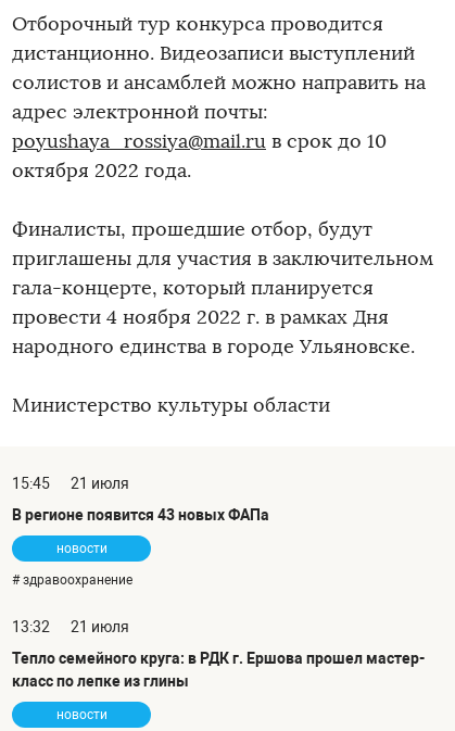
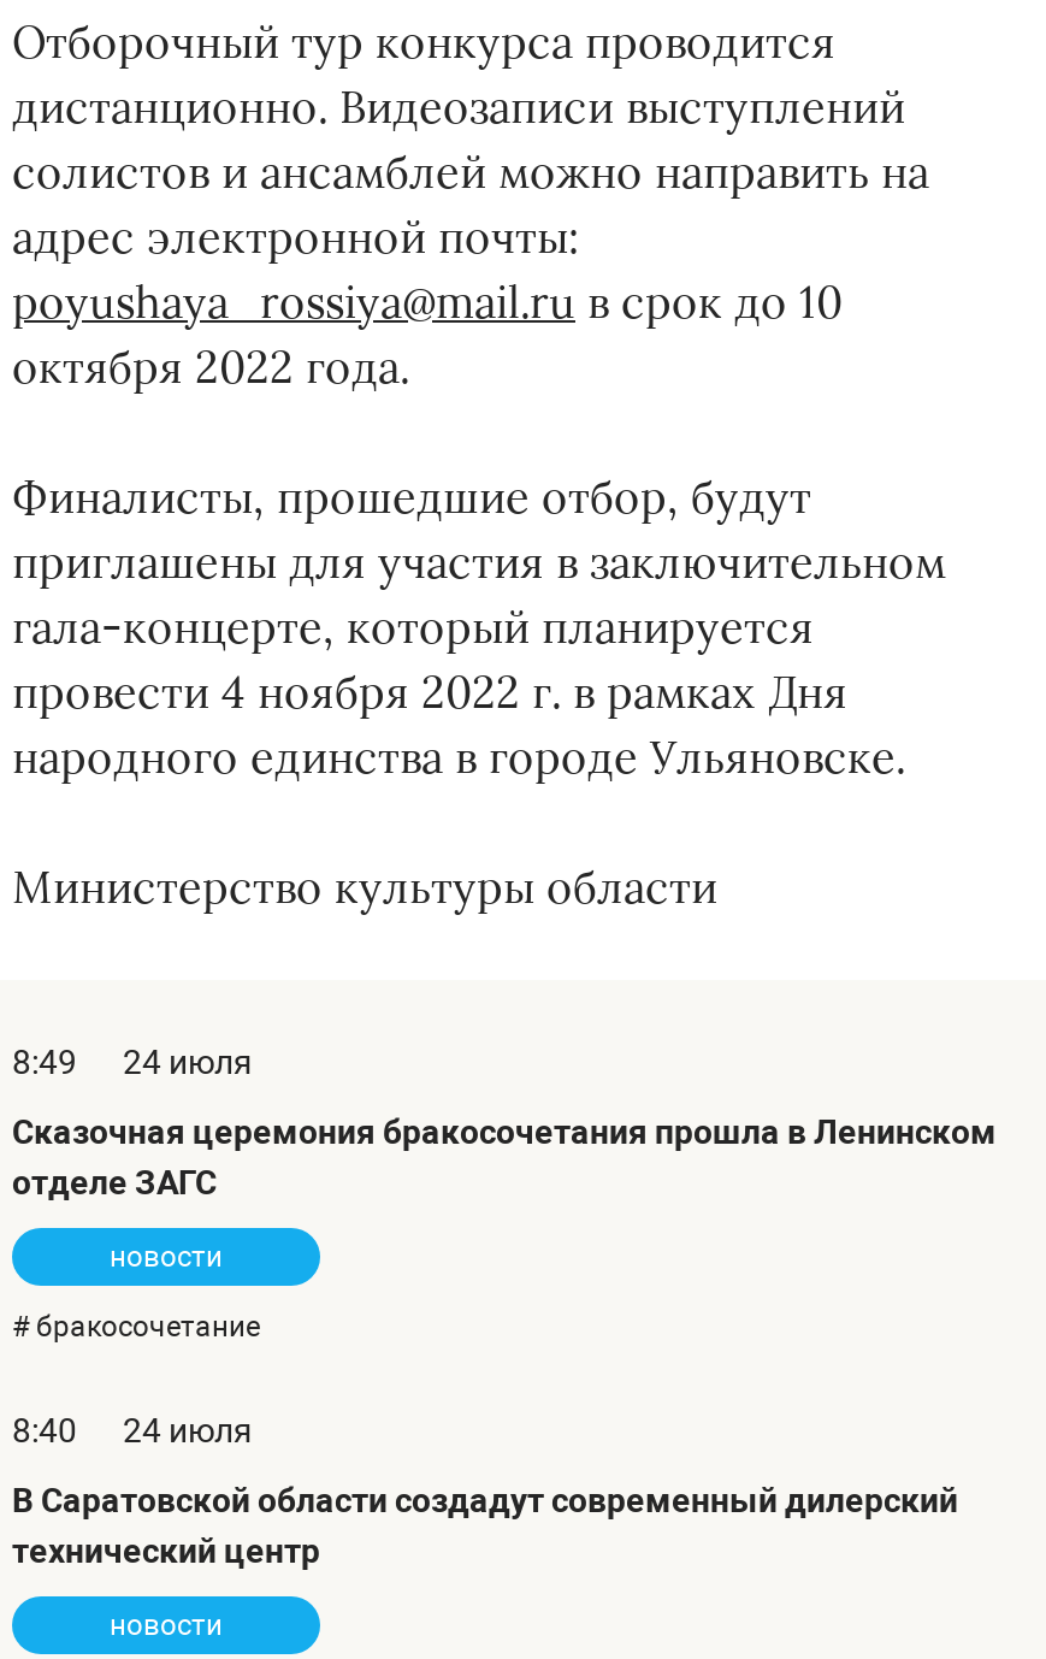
[12,474,129,492] 15:45 | 21 июля -> [12,1042,253,1081] 8:49 | 24 июля
[12,506,269,523] В регионе появится 43 новых ФАПа -> [12,1112,997,1201] Сказочная церемония бракосочетания прошла в Ленинском | отделе ЗАГС
[12,572,132,587] # здравоохранение -> [12,1309,260,1343] # бракосочетание
[12,618,129,635] 13:32 | 21 июля -> [12,1411,253,1449] 8:40 | 24 июля
[12,649,425,690] Тепло семейного круга: в РДК г. Ершова прошел мастер- | класс по лепке из глины -> [12,1480,958,1569] В Саратовской области создадут современный дилерский | технический центр

